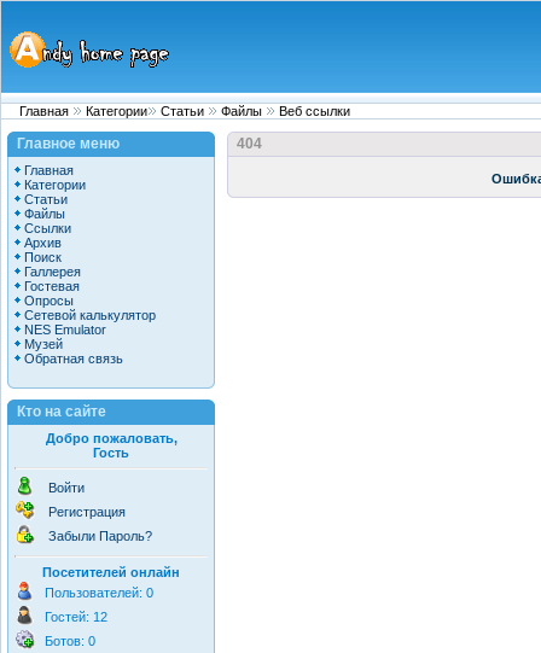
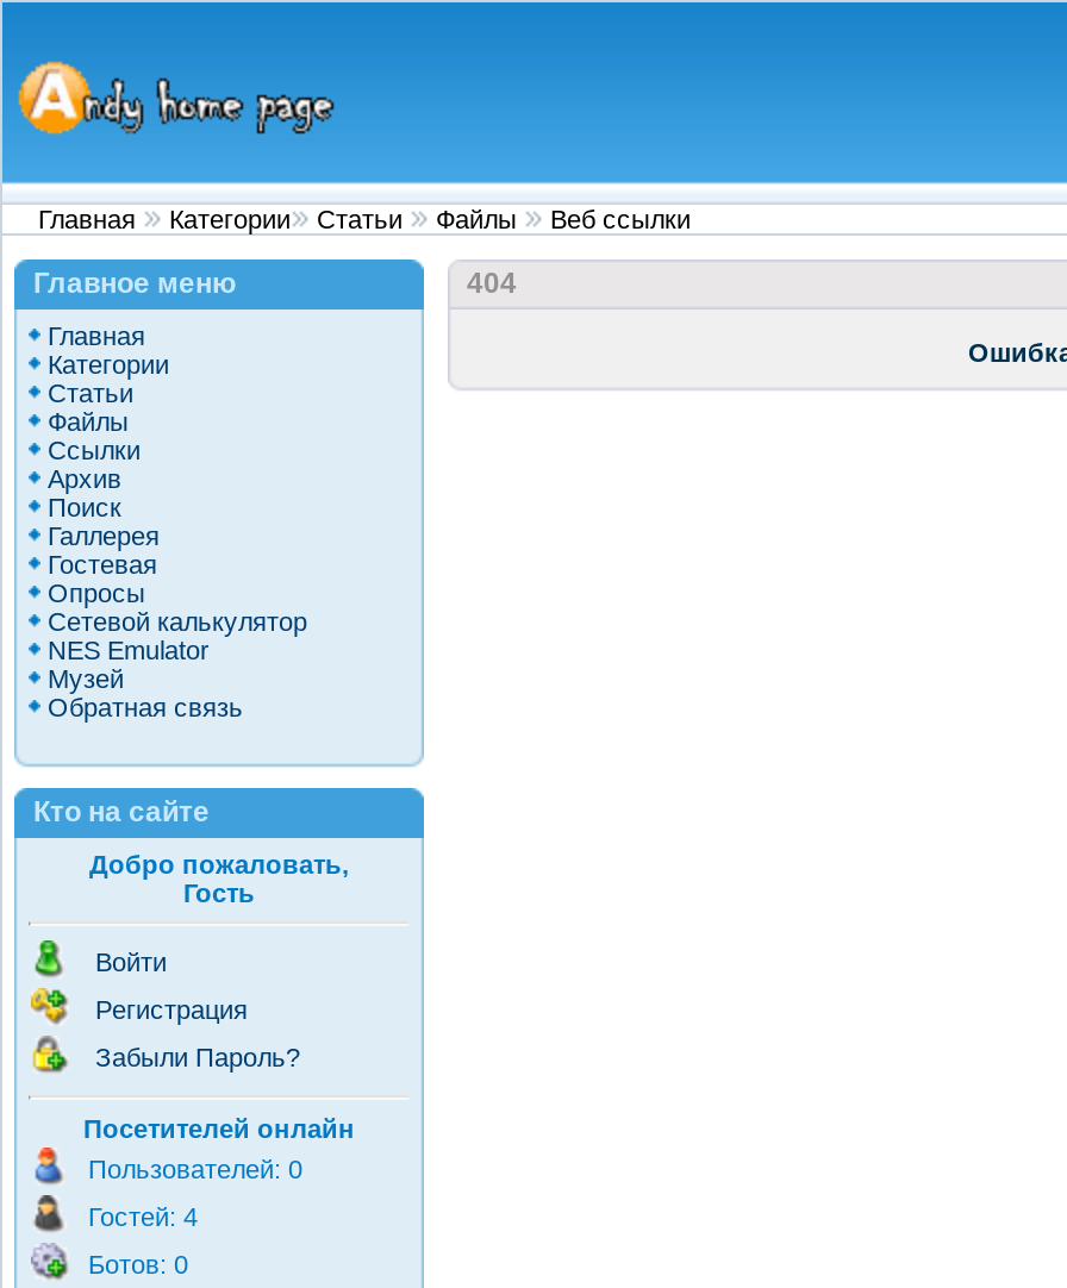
[45,610,107,624] Гостей: 12 -> [88,1202,198,1231] Гостей: 4

